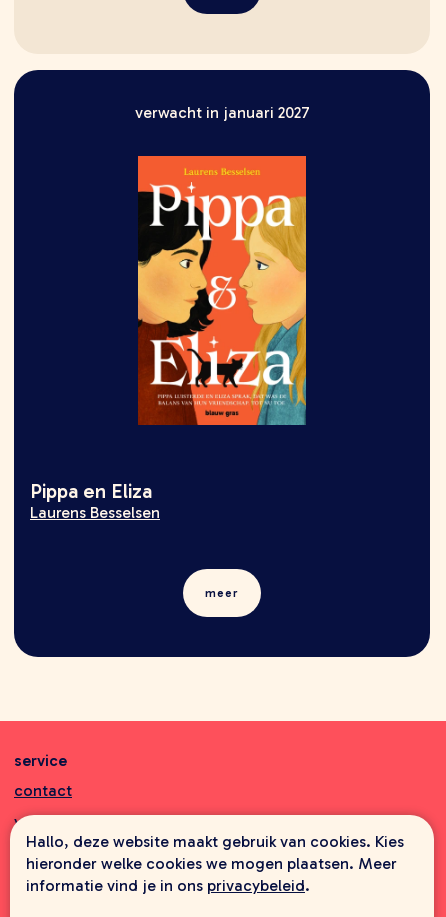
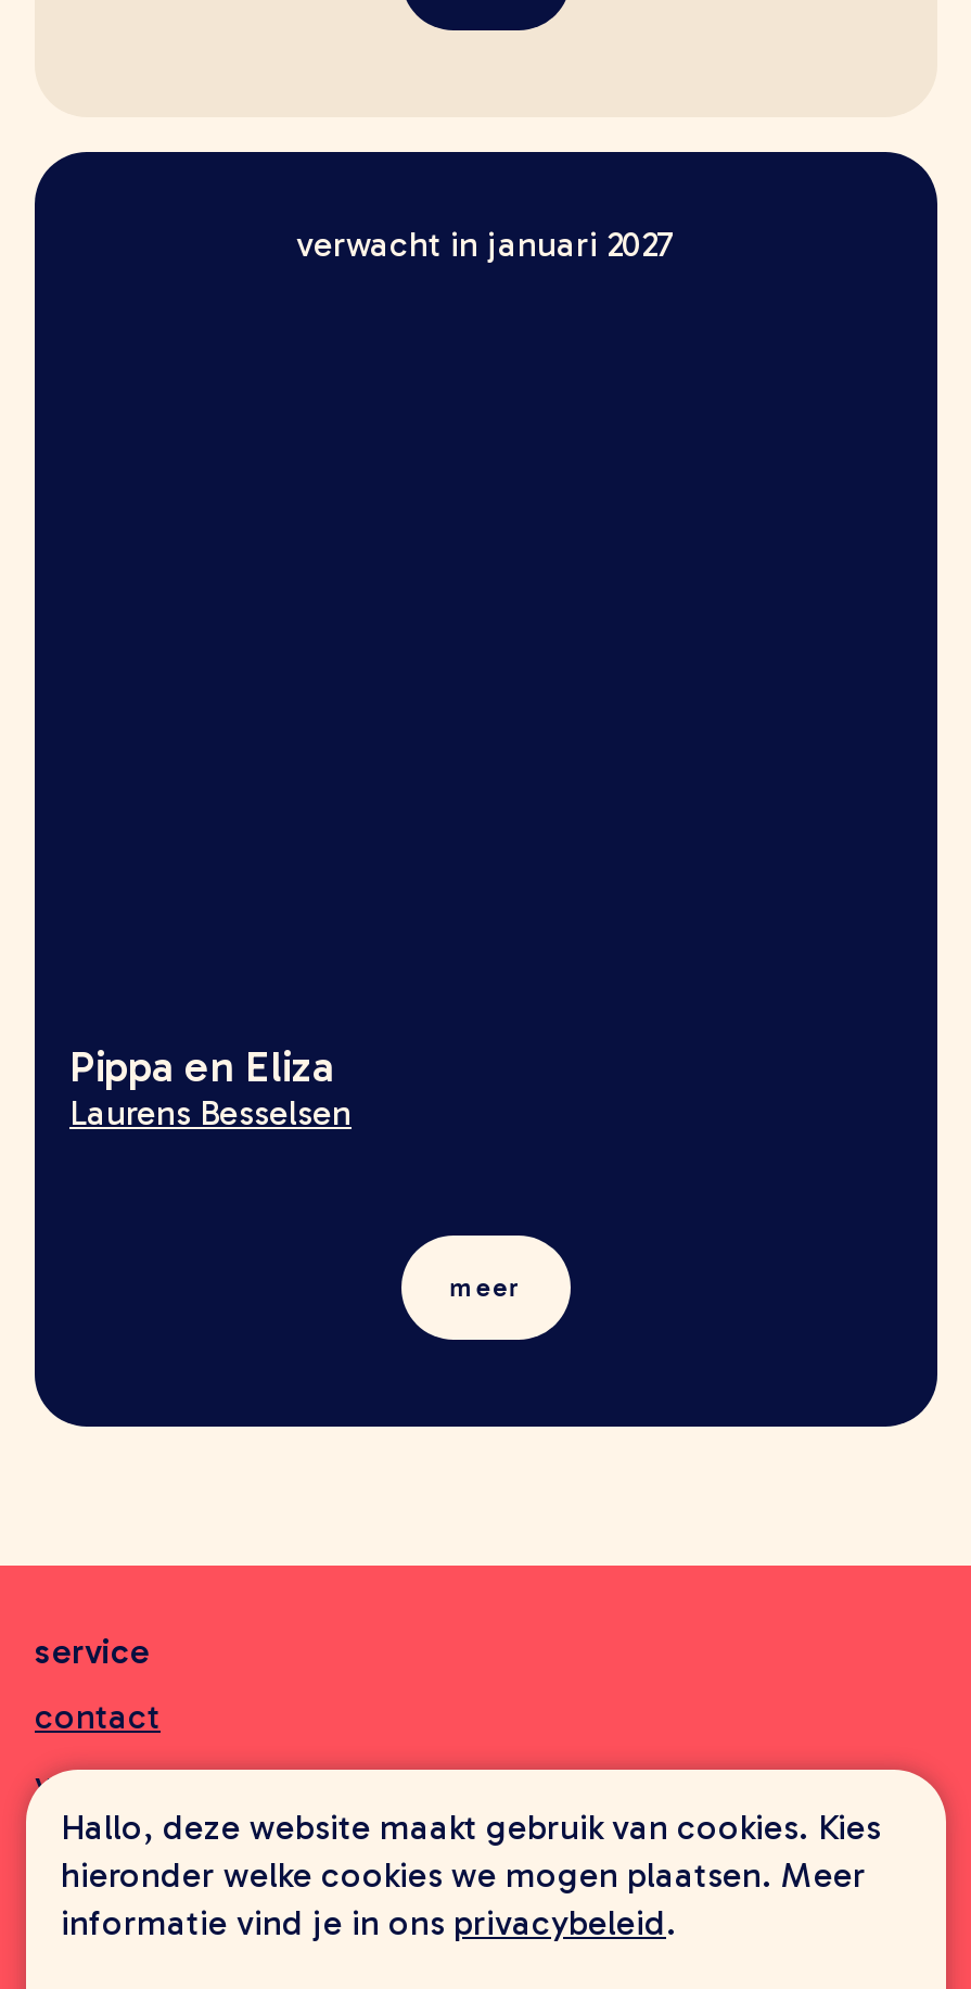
[137,155,307,426] [image] -> none

